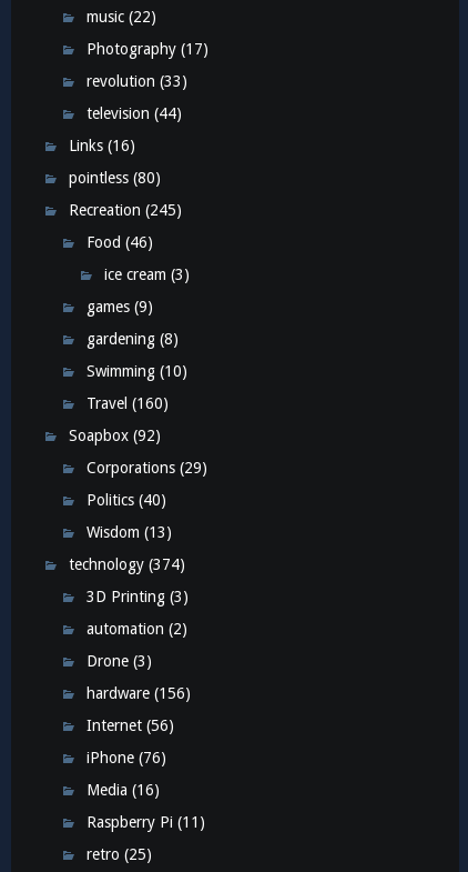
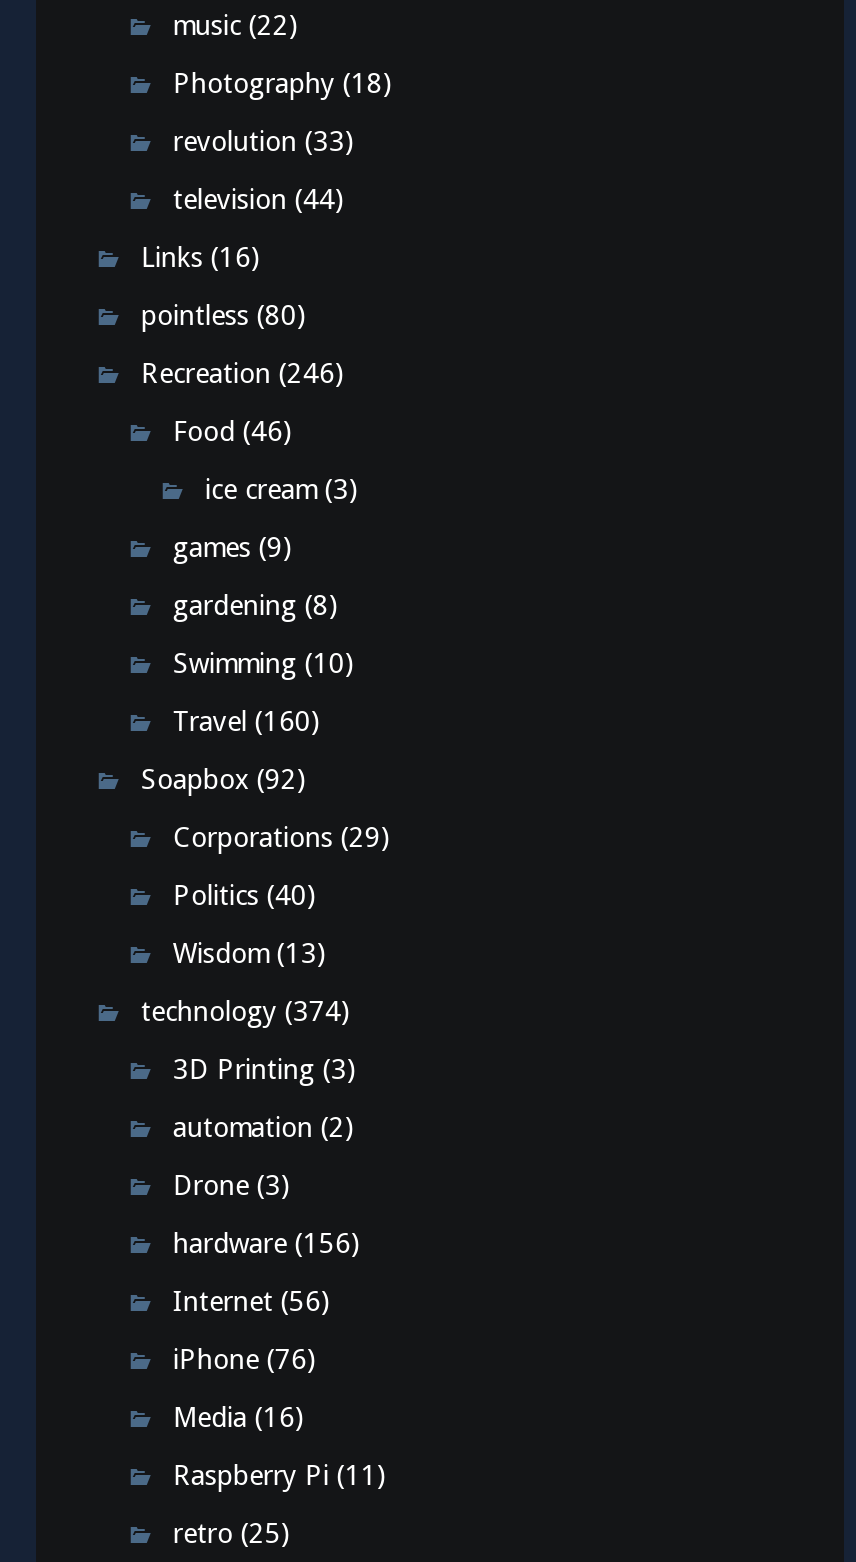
[87,41,209,58] Photography (17) -> [173,68,393,100] Photography (18)
[69,202,182,219] Recreation (245) -> [141,358,345,390] Recreation (246)

